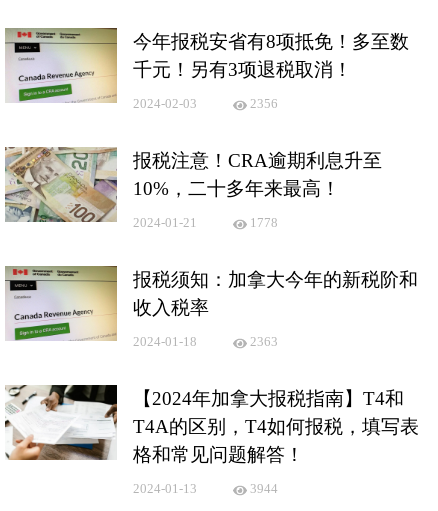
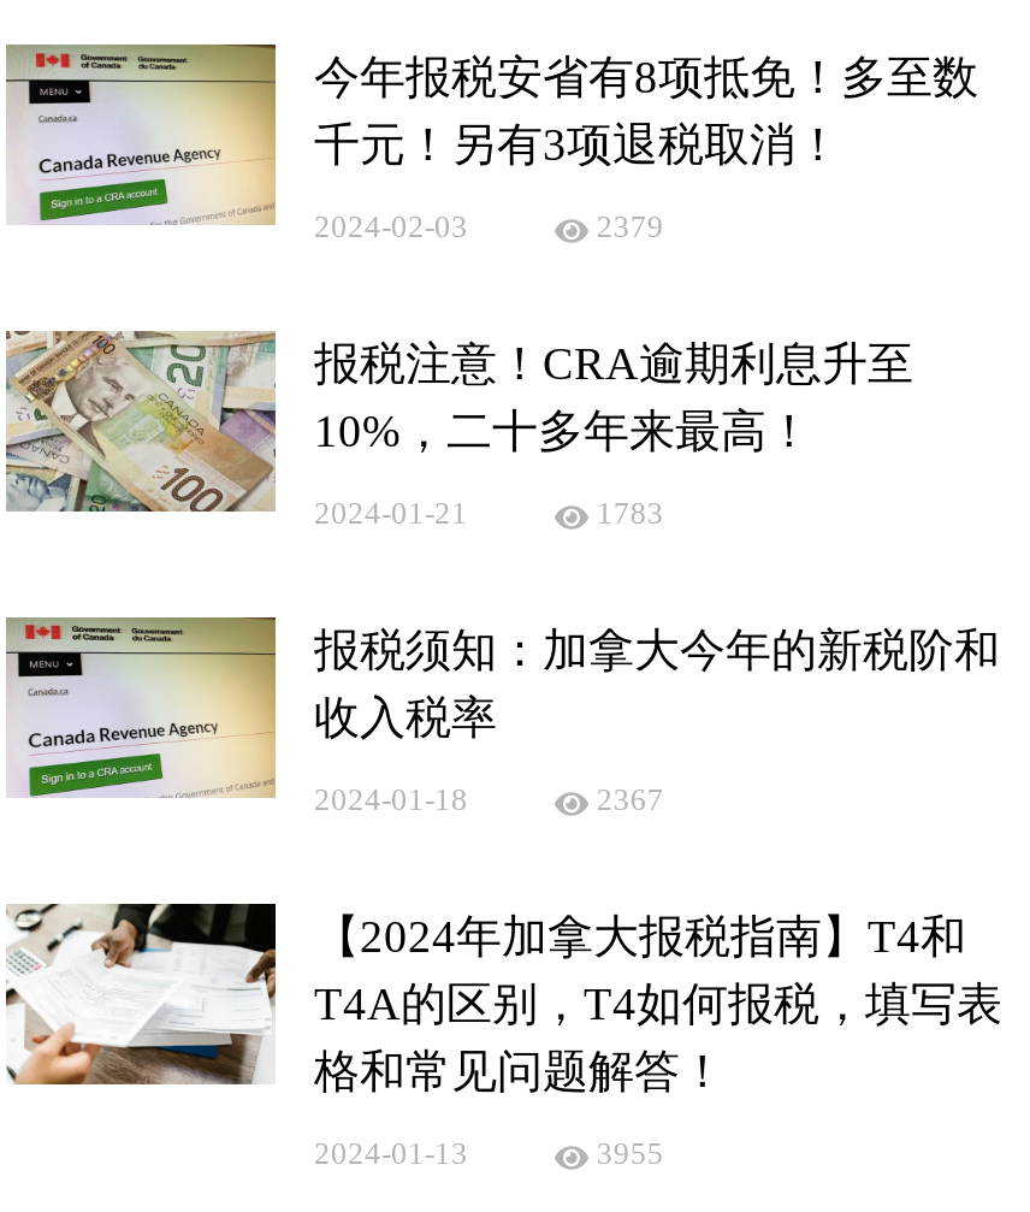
[247,97,278,111] 2356 -> [589,212,664,245] 2379
[247,216,278,230] 1778 -> [589,498,664,532] 1783
[247,335,278,349] 2363 -> [589,784,664,818] 2367
[247,482,278,496] 3944 -> [589,1138,664,1172] 3955

